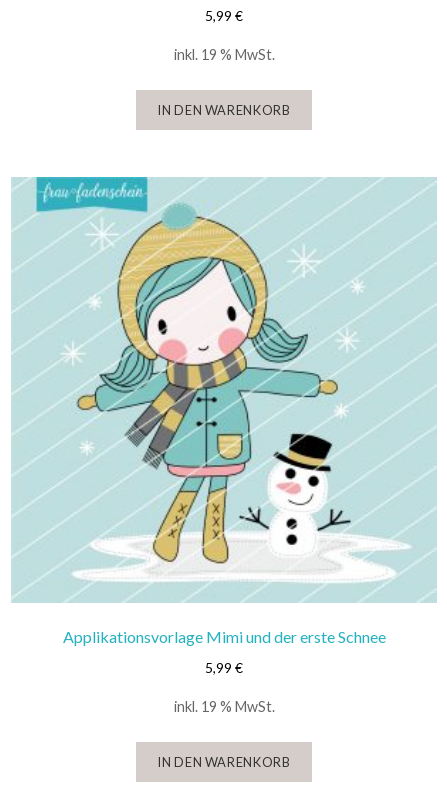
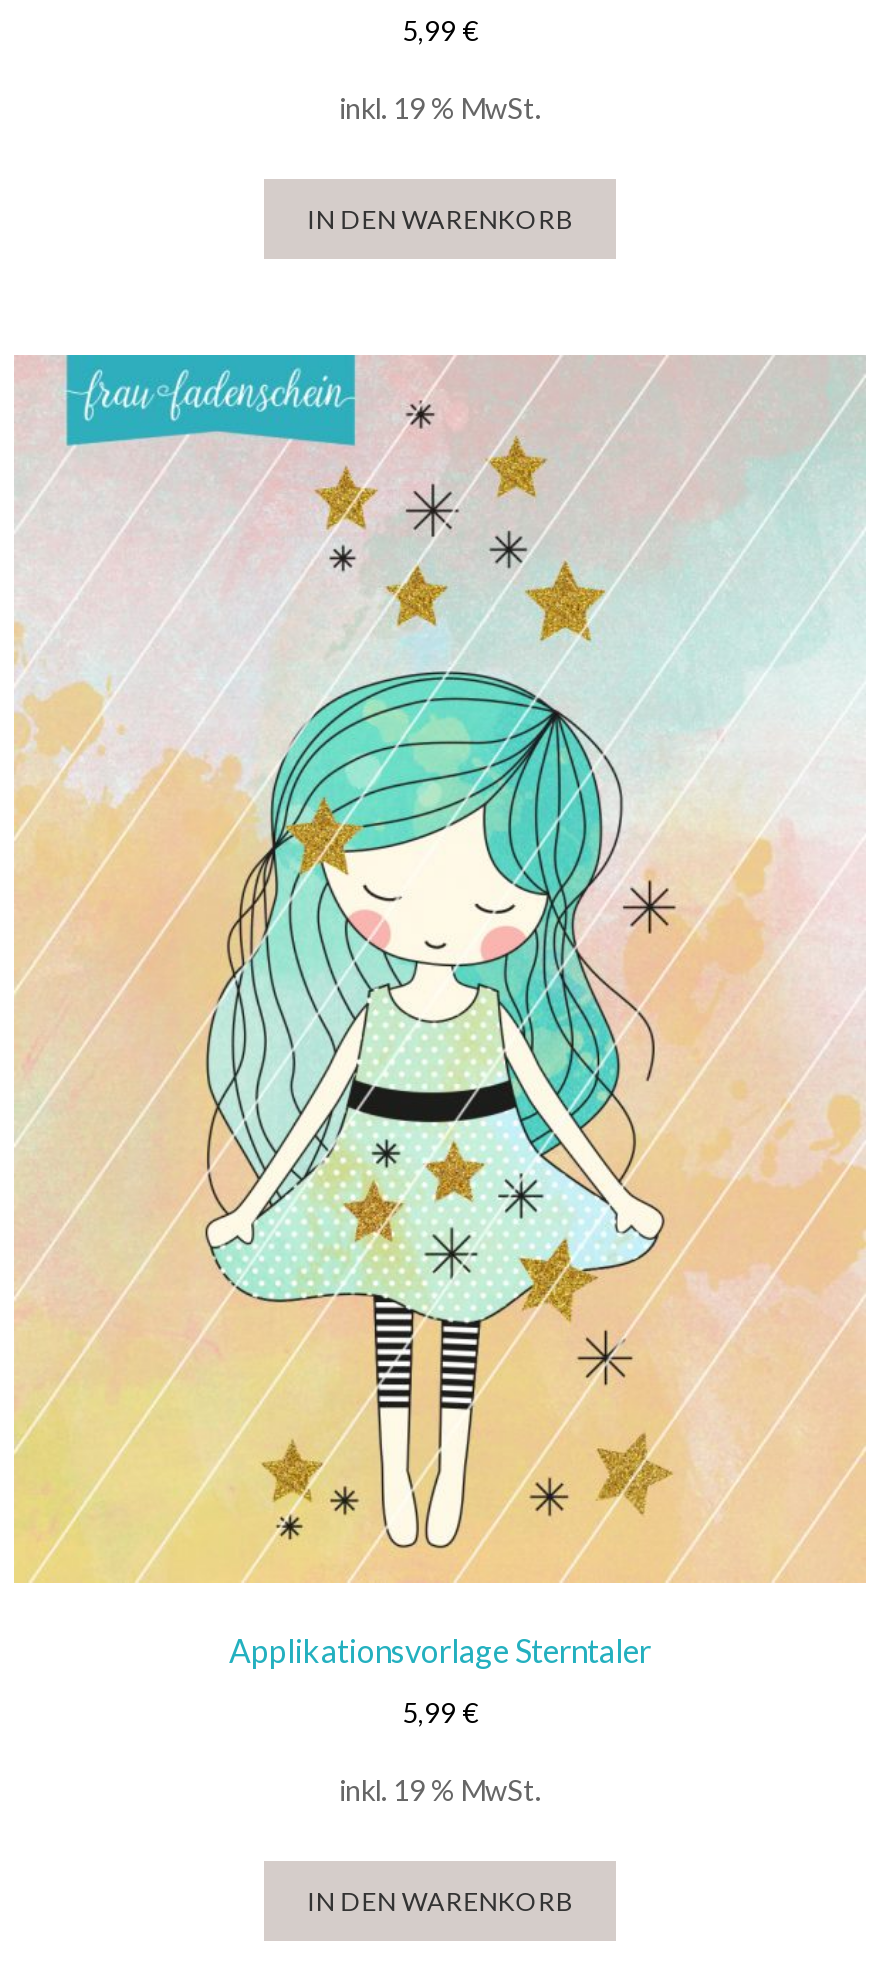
[11,176,437,646] [image] | Applikationsvorlage Mimi und der erste Schnee -> [12,354,866,1669] [image] | Applikationsvorlage Sterntaler

